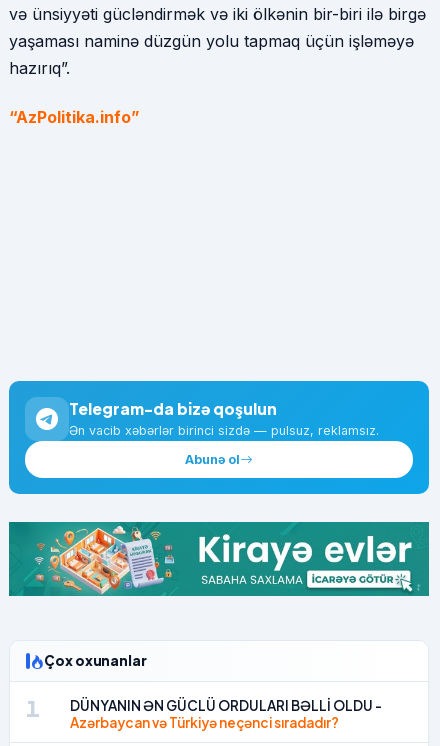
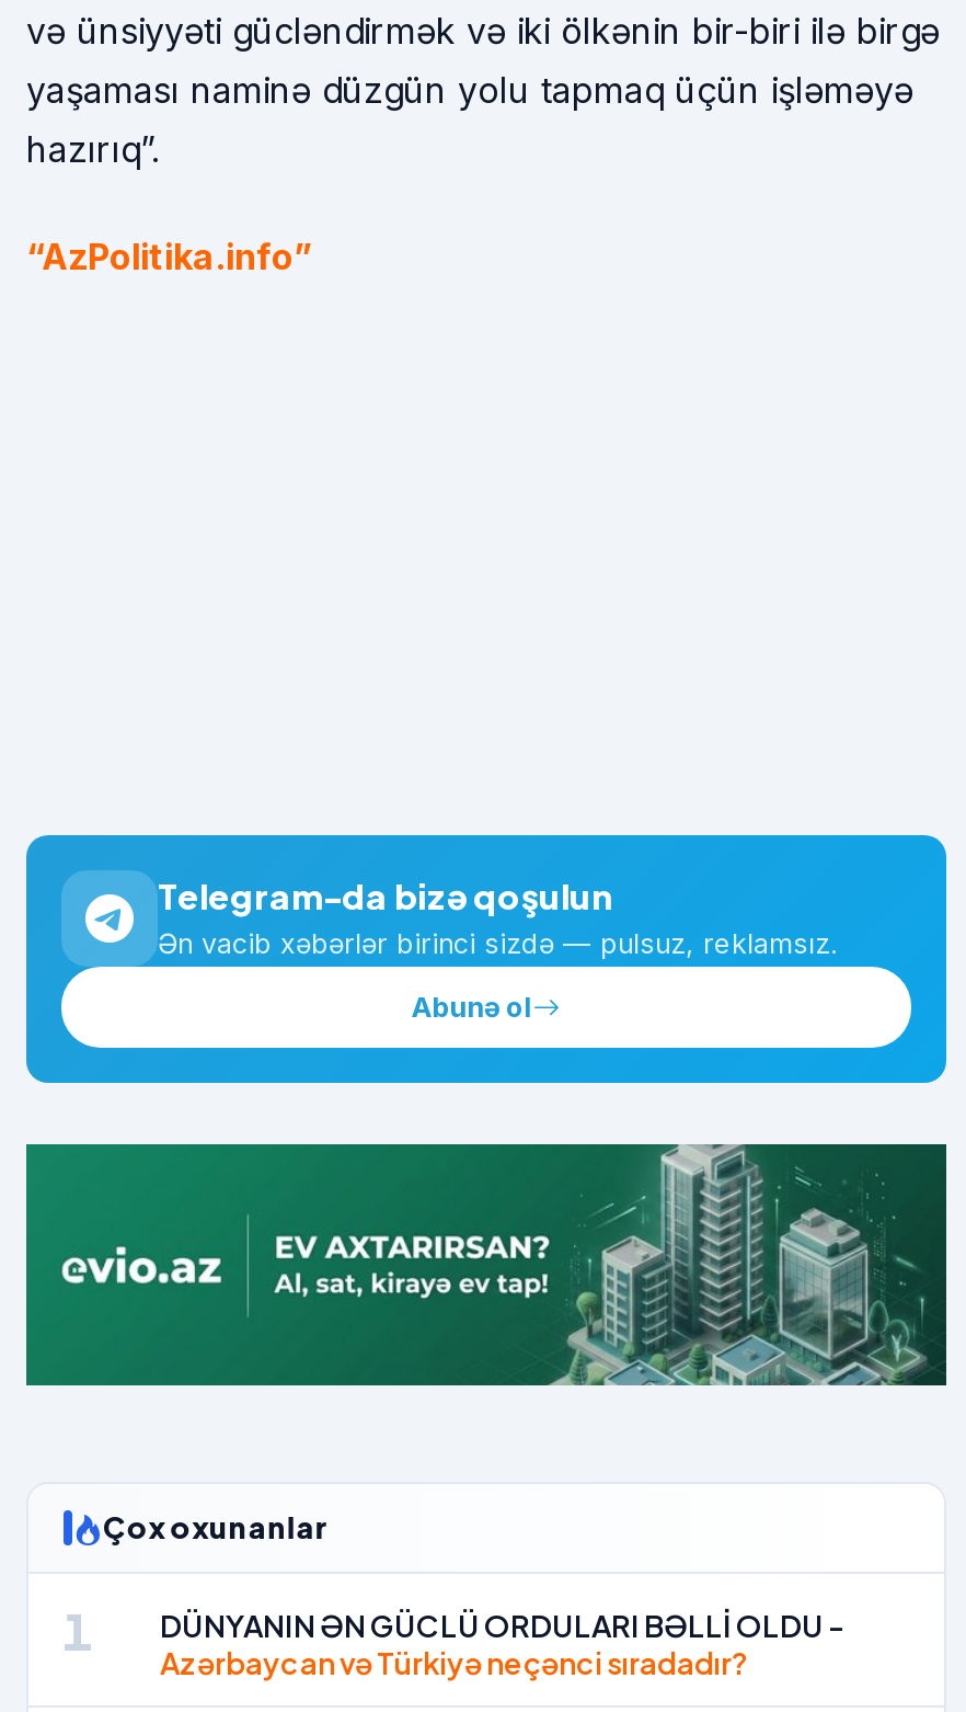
[10,522,429,597] [image] -> [26,1144,946,1385] [image]

